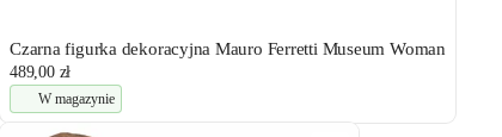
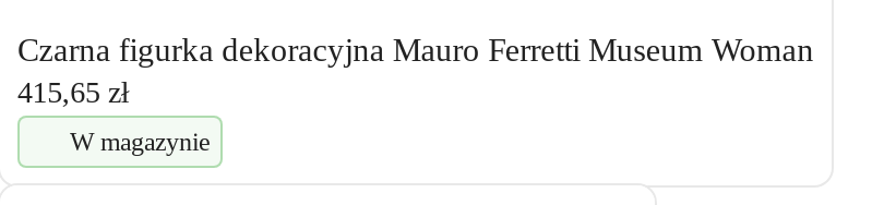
[10,64,71,81] 489,00 zł -> [17,76,129,109] 415,65 zł

